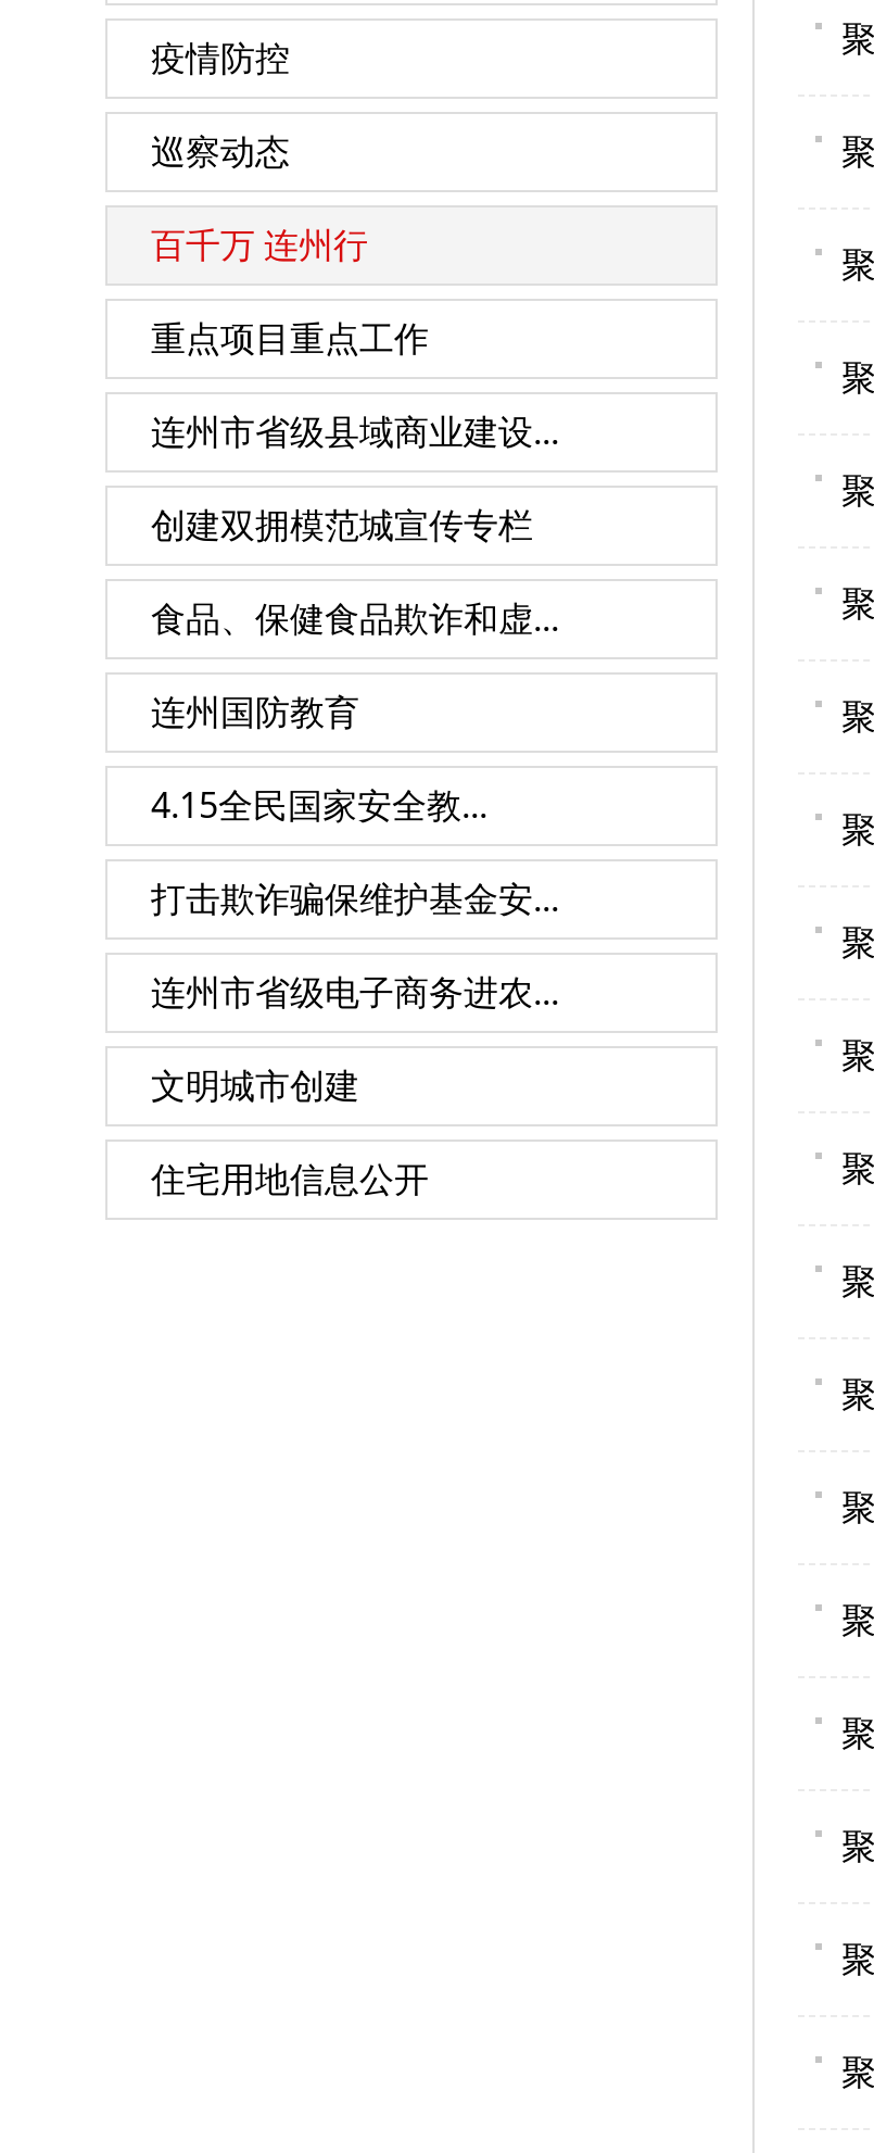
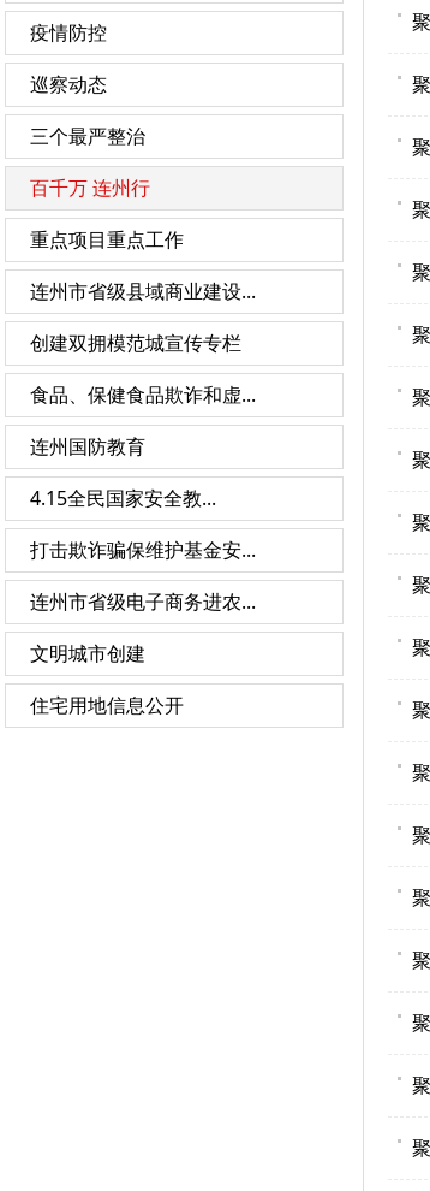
none -> [30,123,145,149] 三个最严整治
moved [151,221,559,1203] -> [30,174,256,718]: 百千万 连州行 | 重点项目重点工作 | 连州市省级县域商业建设... | ... | 文明城市创建 | 住宅用地信息公开

